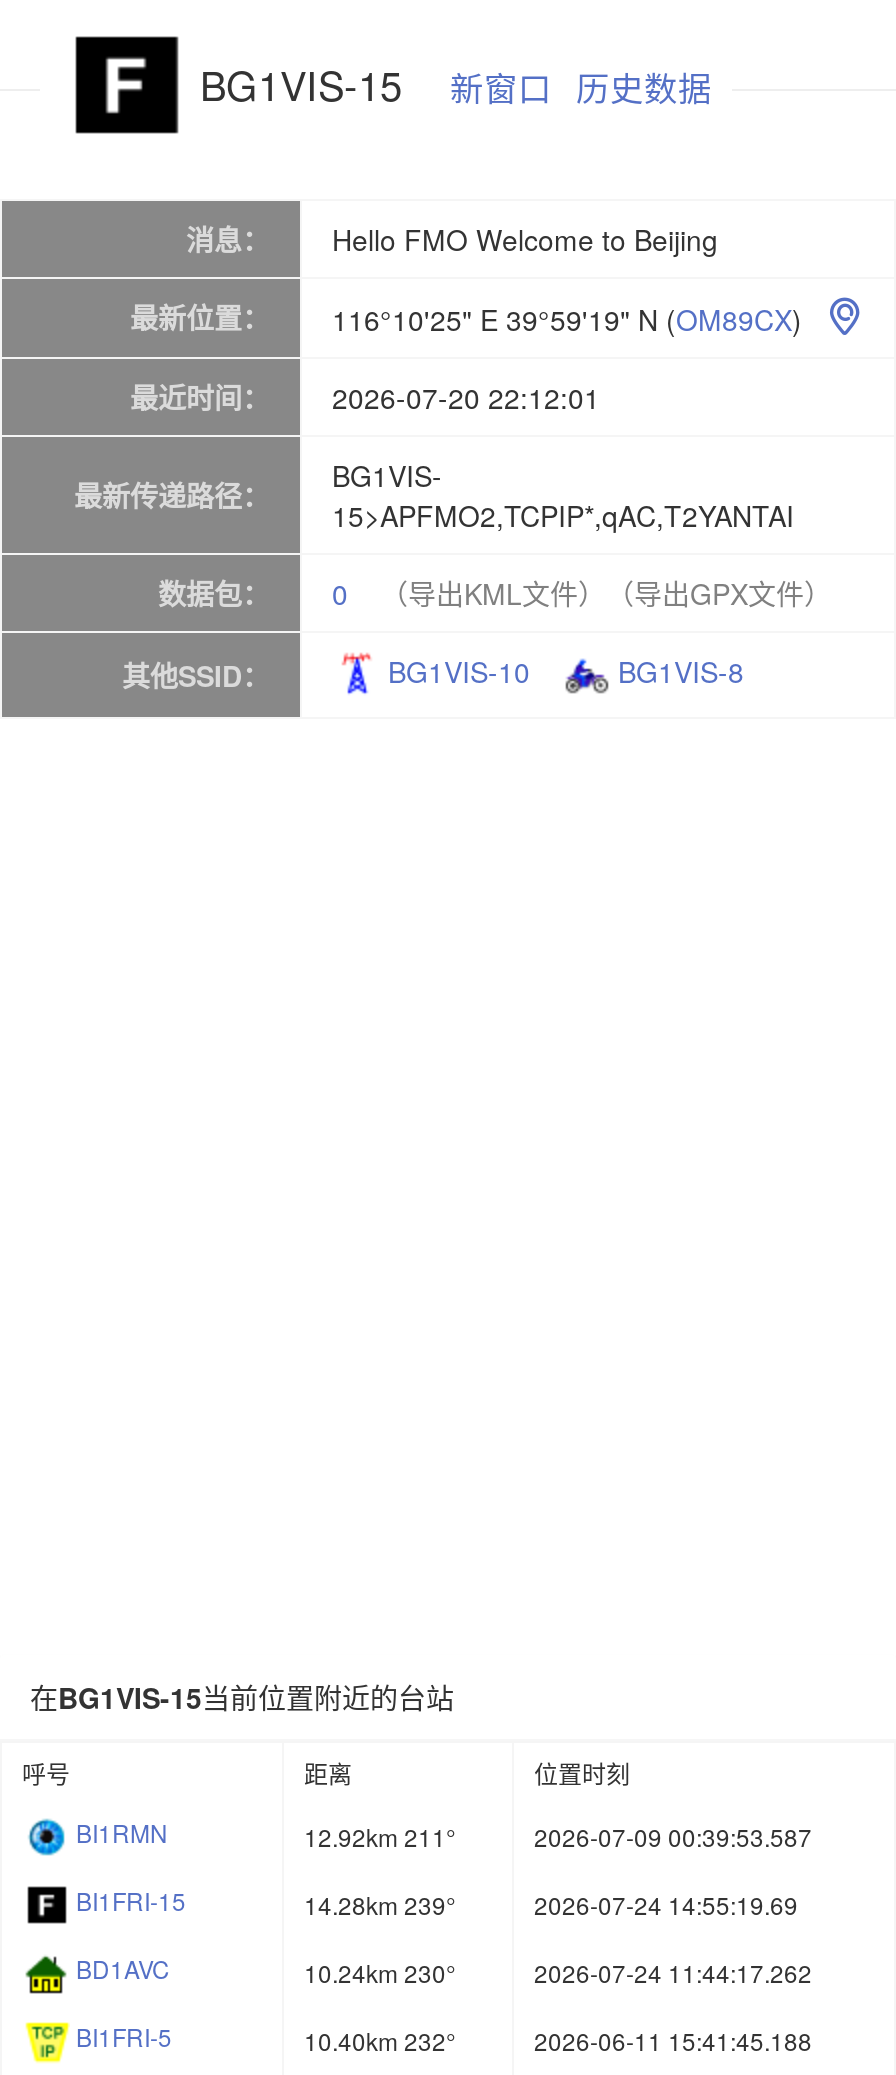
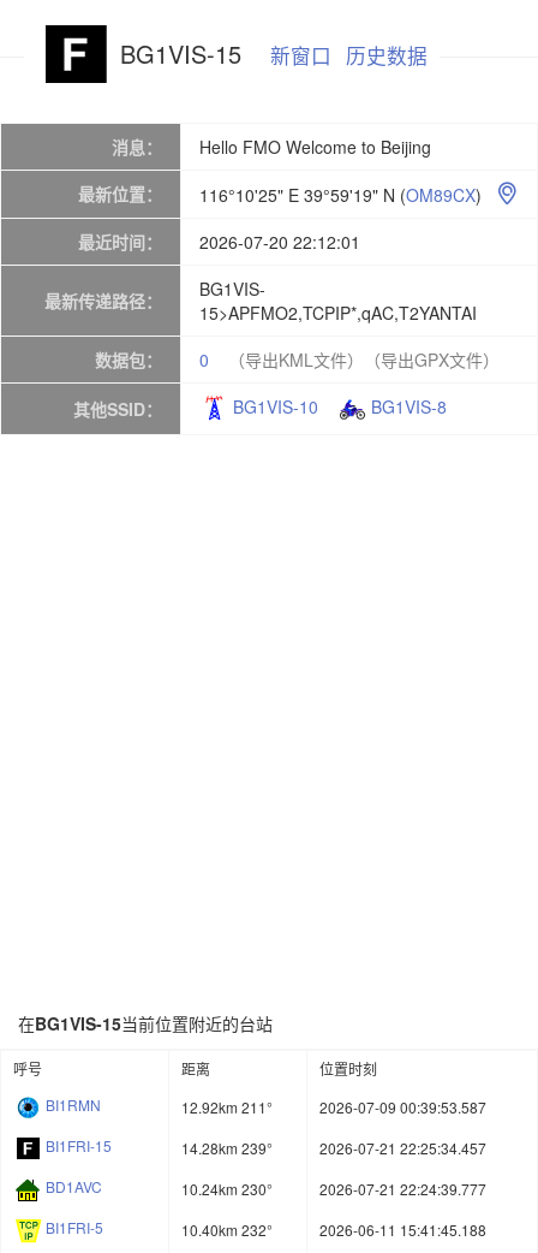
[534,1887,798,1921] 2026-07-24 14:55:19.69 -> [319,1138,486,1158] 2026-07-21 22:25:34.457
[534,1955,812,1989] 2026-07-24 11:44:17.262 -> [319,1178,486,1199] 2026-07-21 22:24:39.777

